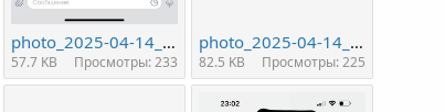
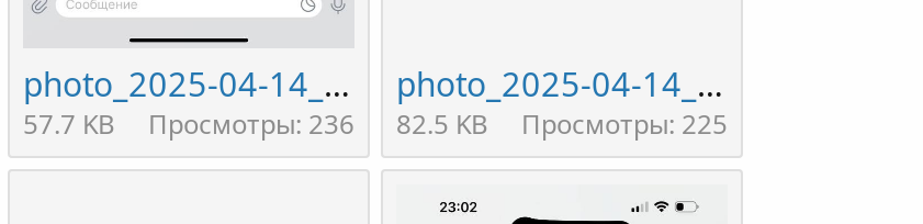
[11,53,365,72] 57.7 KB Просмотры: 233 82.5 KB Просмотры: 225 -> [23,106,728,143] 57.7 KB Просмотры: 236 82.5 KB Просмотры: 225

